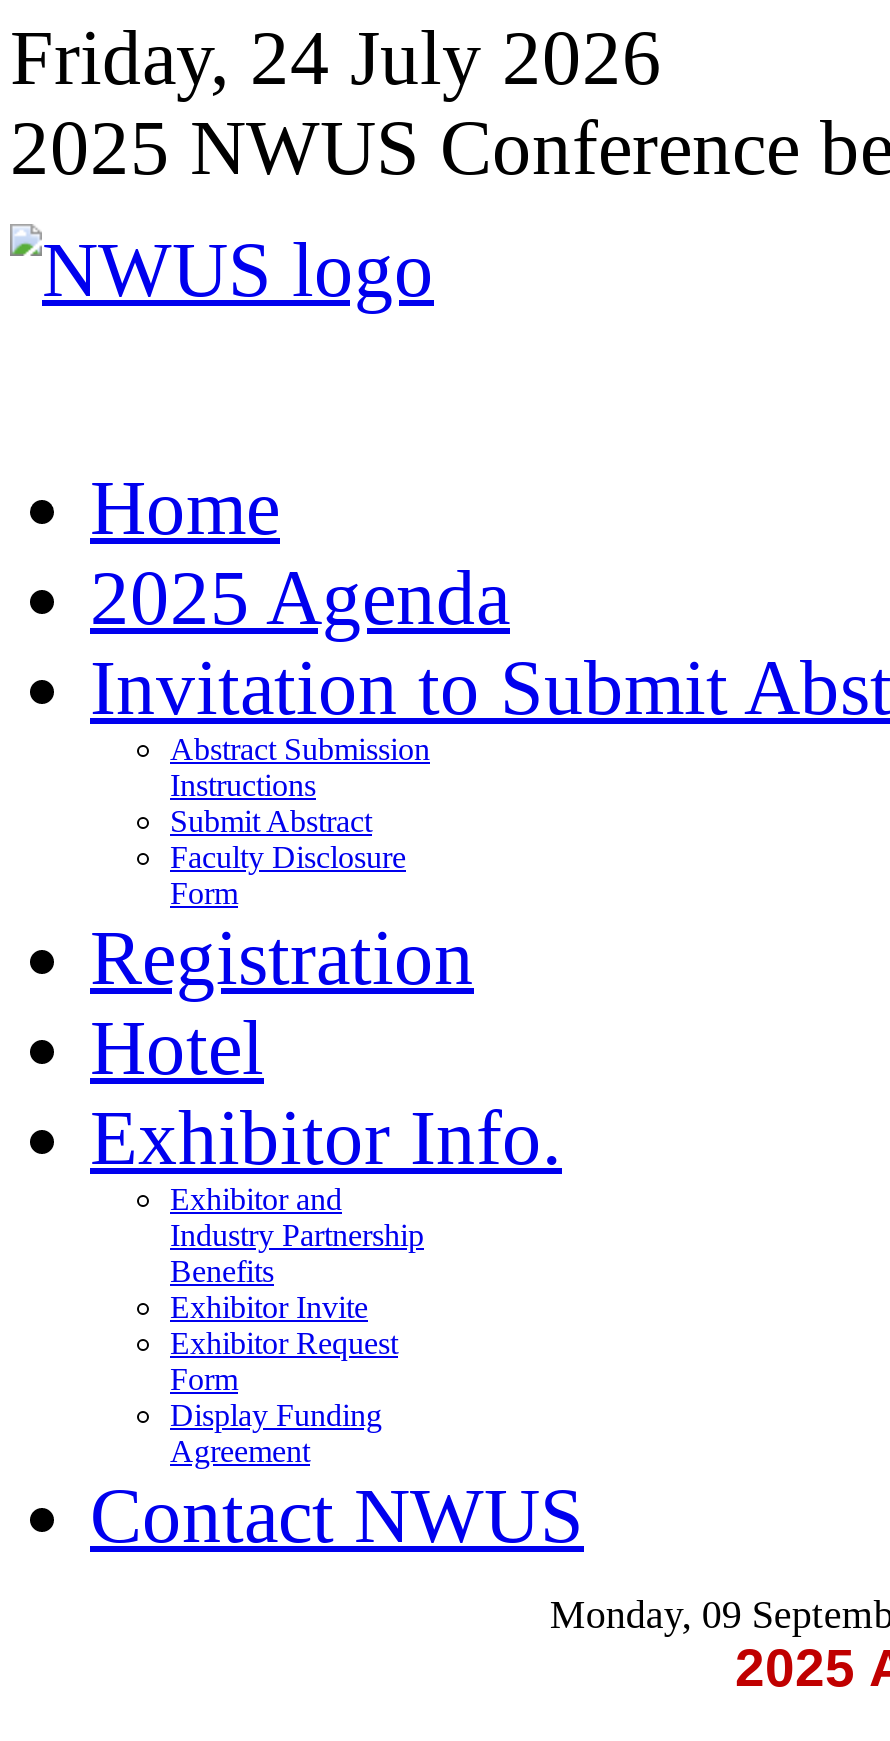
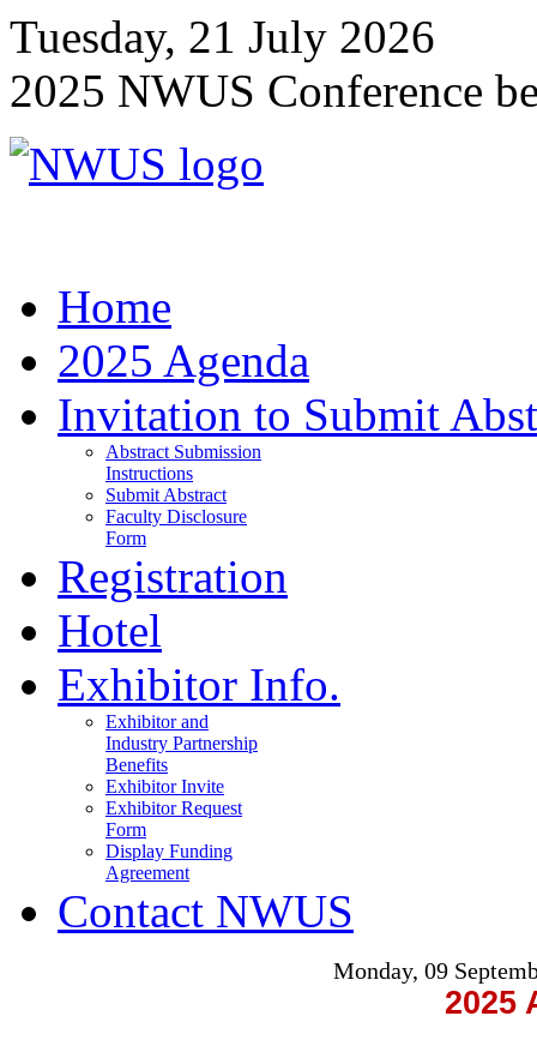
[10,14,662,100] Friday, 24 July 2026 -> [10,11,435,62] Tuesday, 21 July 2026

